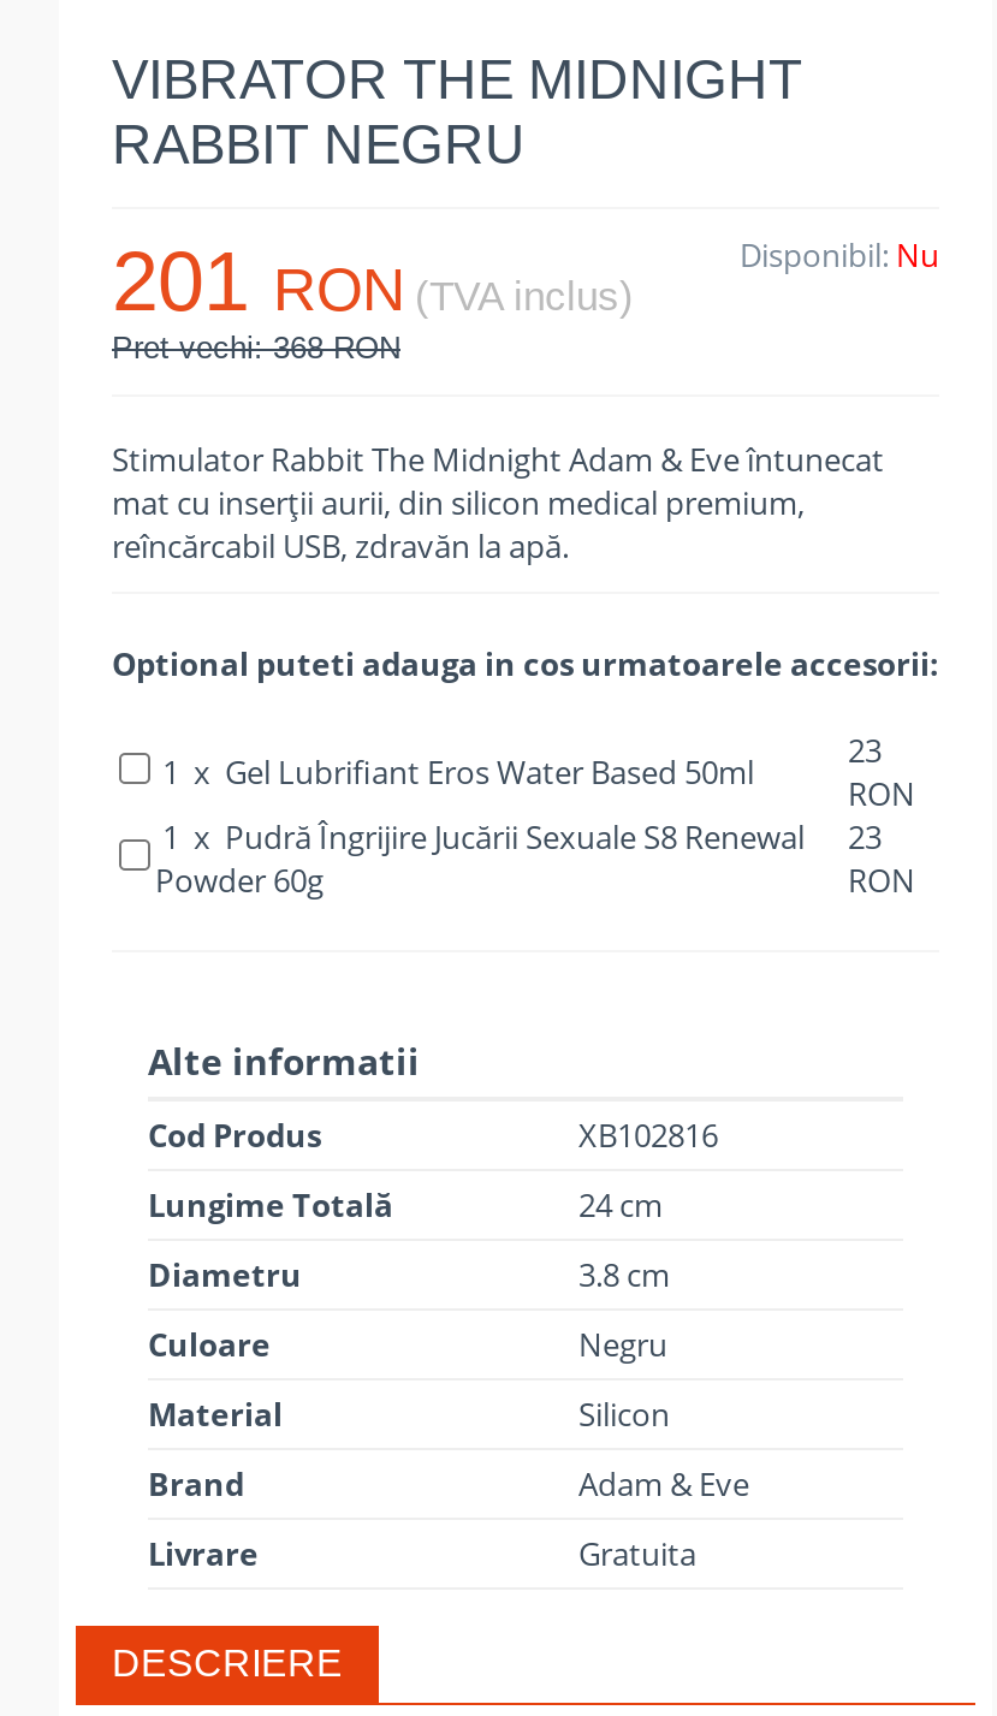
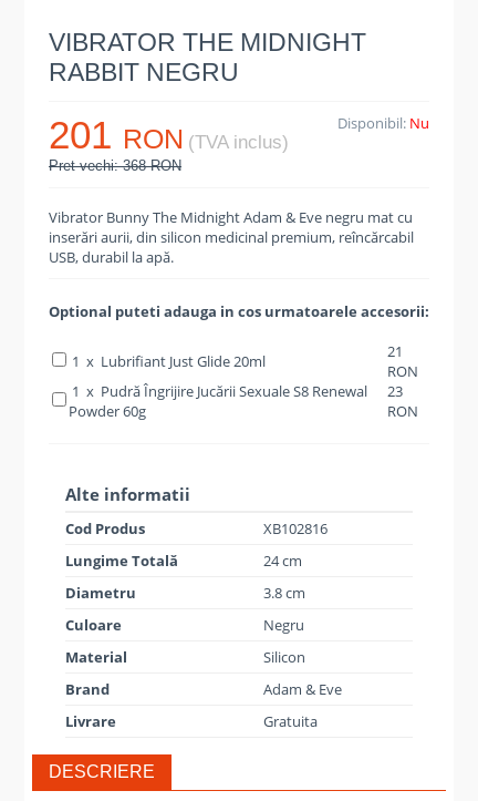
[112,438,884,568] Stimulator Rabbit The Midnight Adam & Eve întunecat | mat cu inserții aurii, din silicon medical premium, | reîncărcabil USB, zdravăn la apă. -> [49,207,414,267] Vibrator Bunny The Midnight Adam & Eve negru mat cu | inserări aurii, din silicon medicinal premium, reîncărcabil | USB, durabil la apă.
[155,729,882,794] 1 x Gel Lubrifiant Eros Water Based 50ml | 23 -> [69,341,403,371] 1 x Lubrifiant Just Glide 20ml | 21

